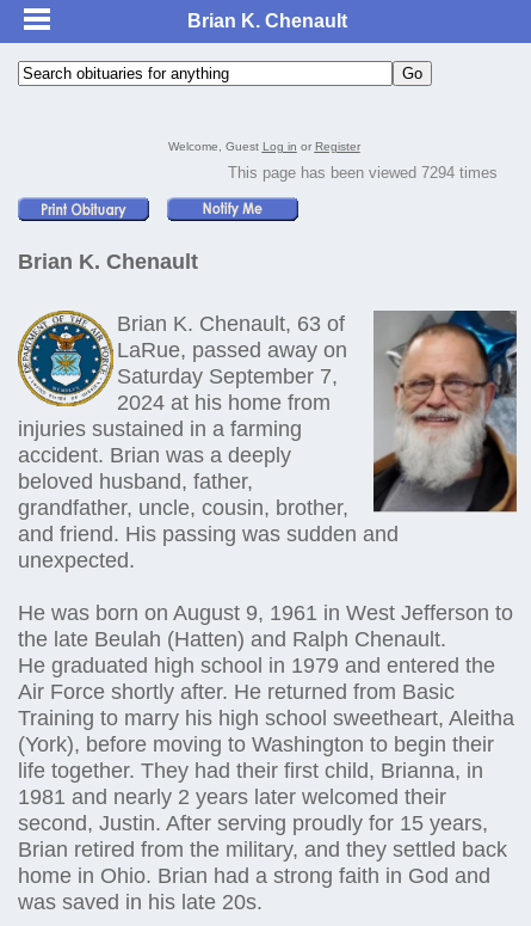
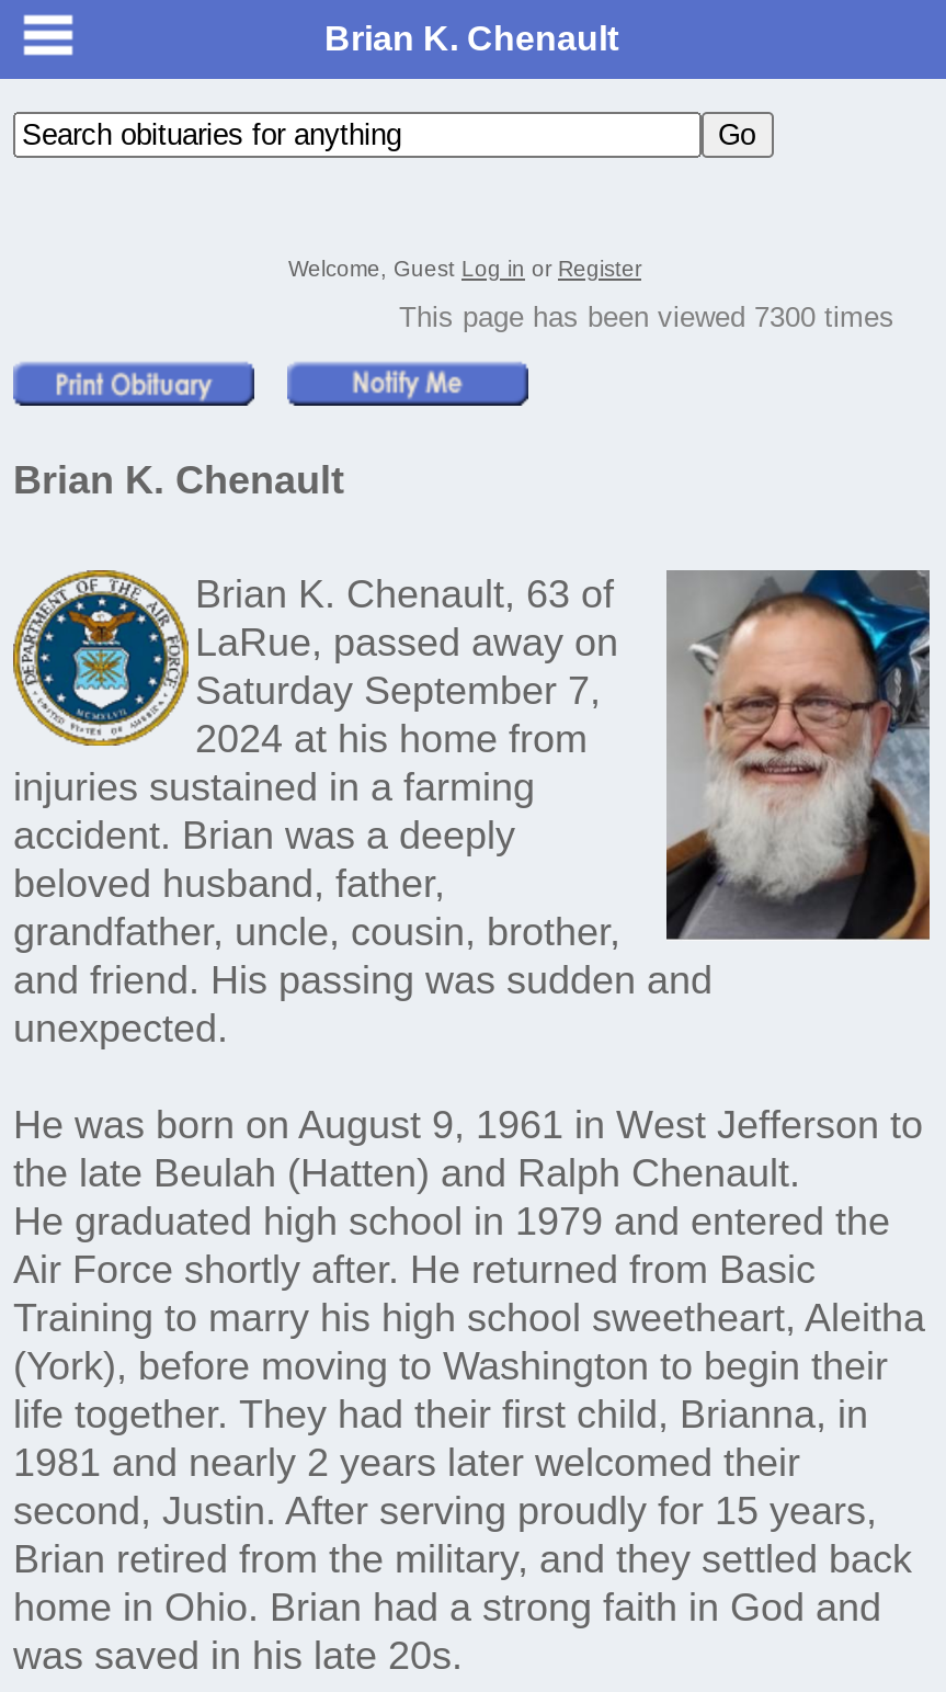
[228,164,517,182] This page has been viewed 7294 times -> [399,300,930,333] This page has been viewed 7300 times

